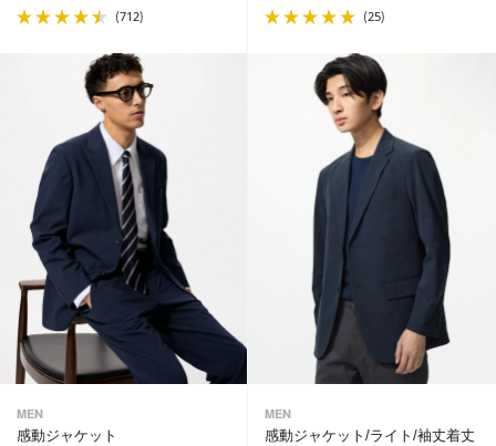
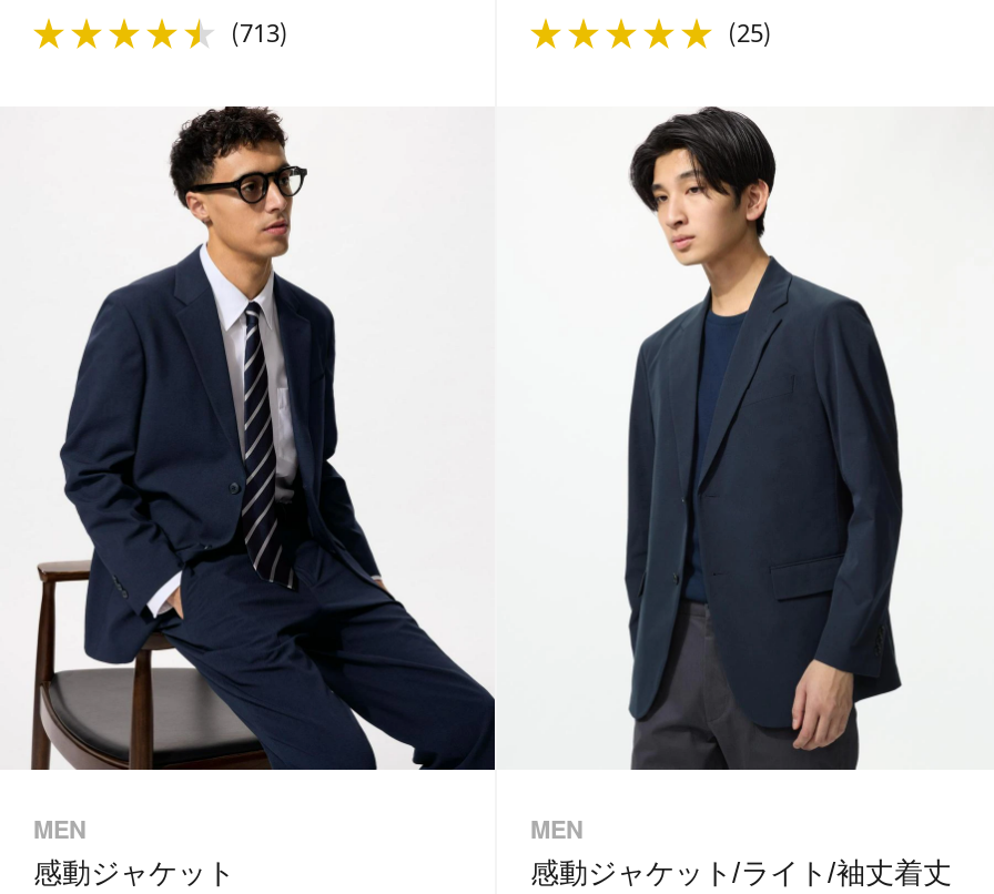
[115,7,144,25] (712) -> [231,14,288,50] (713)

